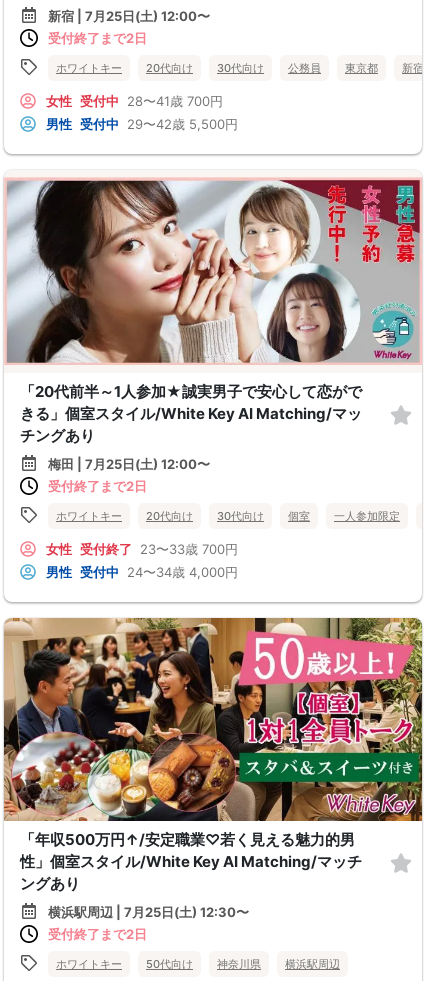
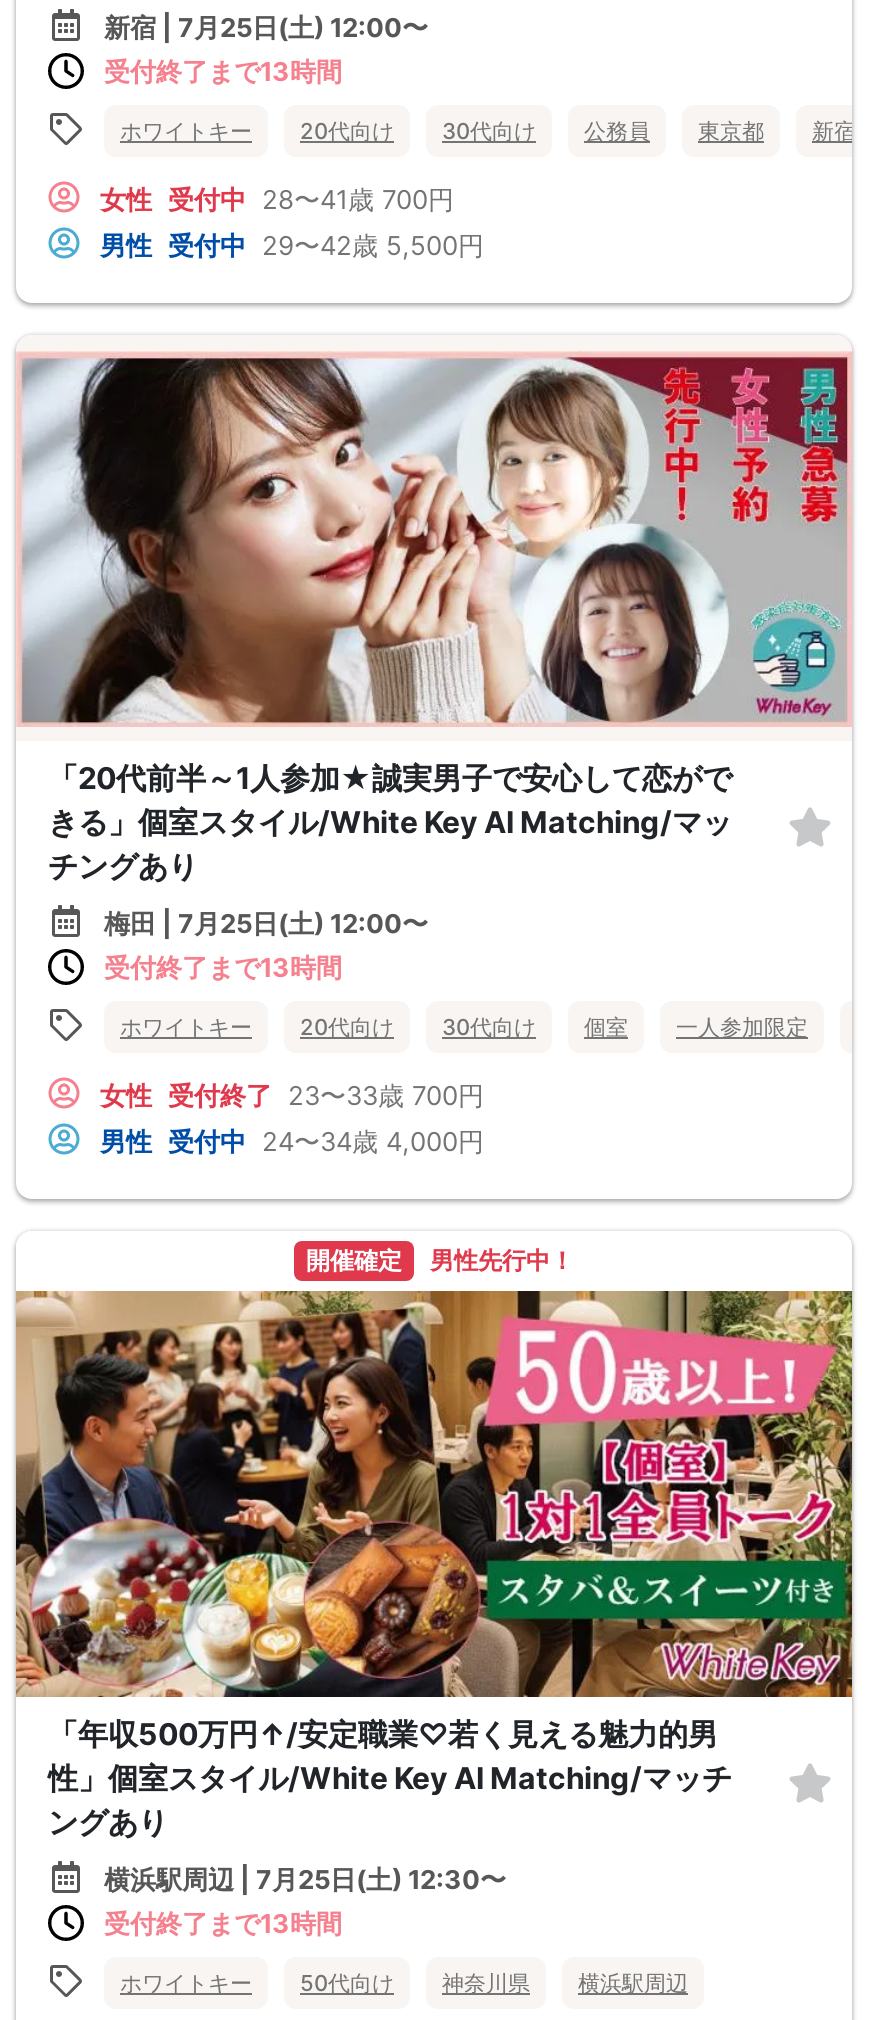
[48,30,147,46] 受付終了まで2日 -> [104,55,342,87] 受付終了まで13時間
[48,478,147,494] 受付終了まで2日 -> [104,951,342,983] 受付終了まで13時間
none -> [306,1245,574,1275] 開催確定 | 男性先行中！
[48,926,147,942] 受付終了まで2日 -> [104,1907,342,1939] 受付終了まで13時間

